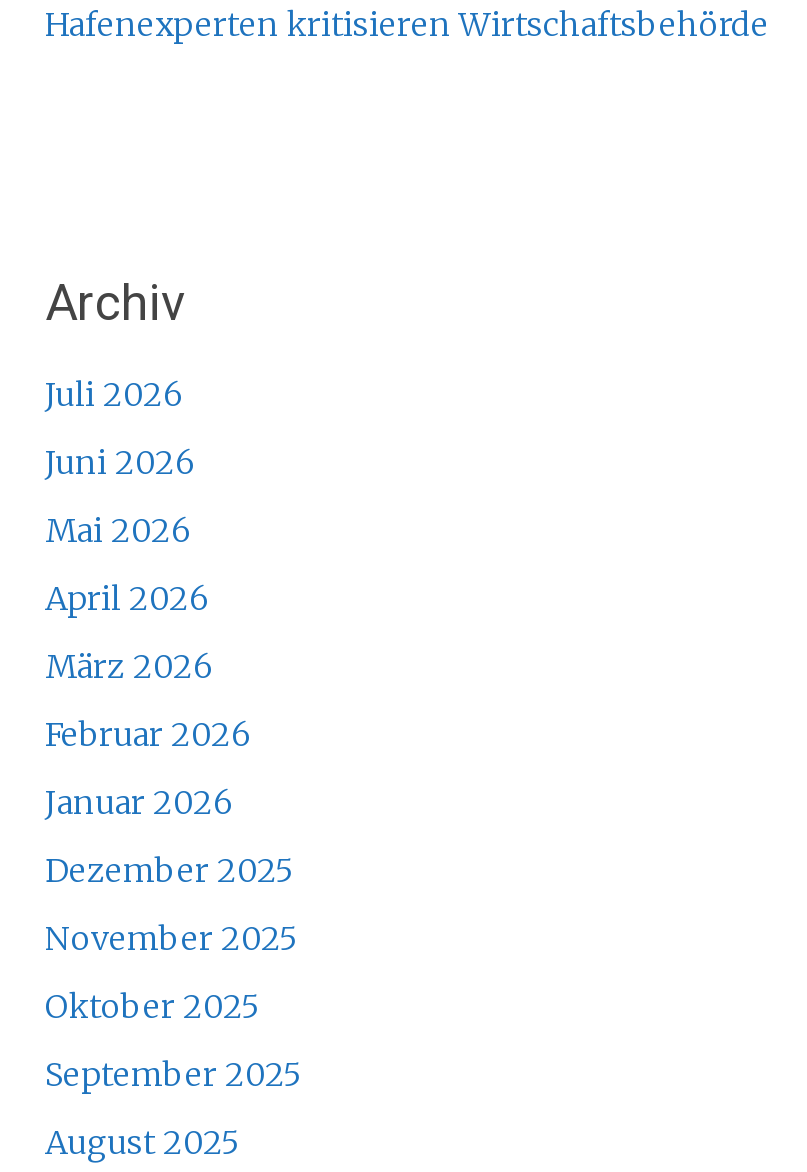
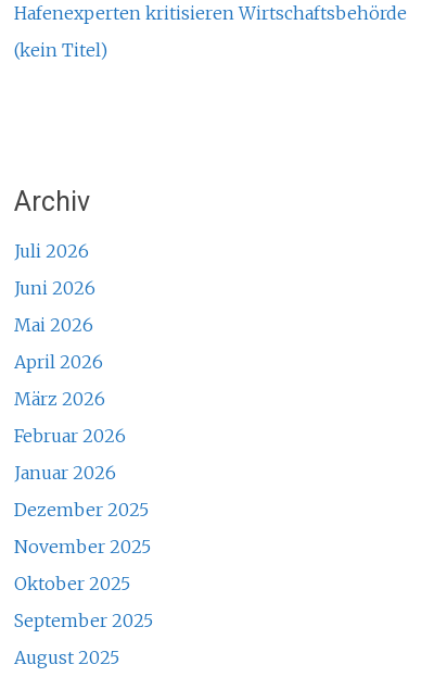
none -> [14,39,107,61] (kein Titel)

